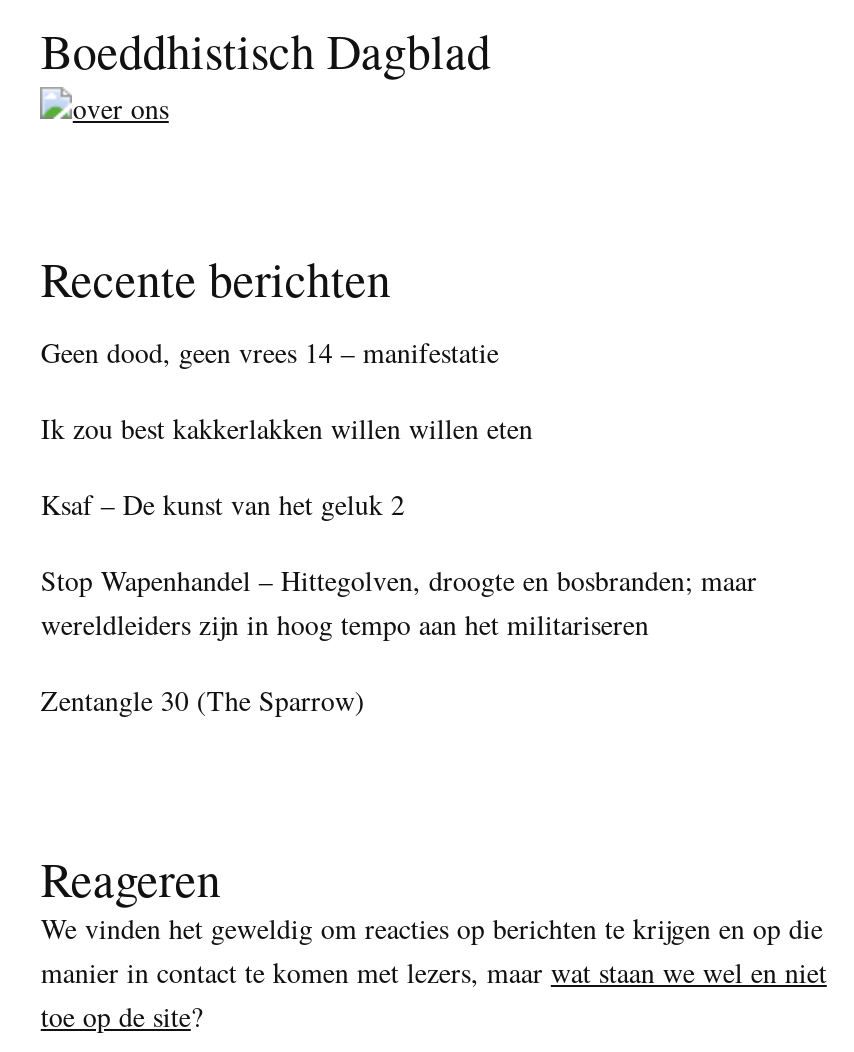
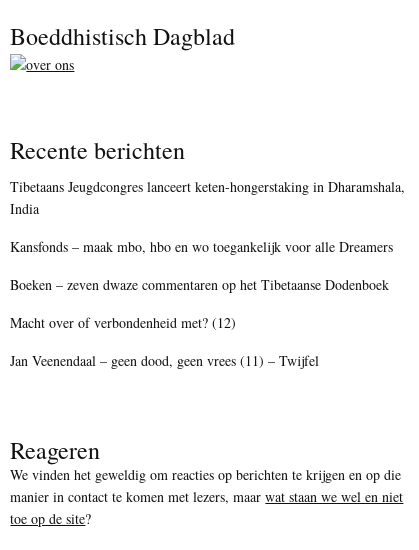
[41,333,499,371] Geen dood, geen vrees 14 – manifestatie -> [10,177,405,218] Tibetaans Jeugdcongres lanceert keten-hongerstaking in Dharamshala, | India
[41,409,533,447] Ik zou best kakkerlakken willen willen eten -> [10,237,393,256] Kansfonds – maak mbo, hbo en wo toegankelijk voor alle Dreamers
[41,485,405,523] Ksaf – De kunst van het geluk 2 -> [10,275,389,294] Boeken – zeven dwaze commentaren op het Tibetaanse Dodenboek
[41,561,757,643] Stop Wapenhandel – Hittegolven, droogte en bosbranden; maar | wereldleiders zijn in hoog tempo aan het militariseren -> [10,313,236,332] Macht over of verbondenheid met? (12)
[41,681,365,719] Zentangle 30 (The Sparrow) -> [10,351,319,370] Jan Veenendaal – geen dood, geen vrees (11) – Twijfel

